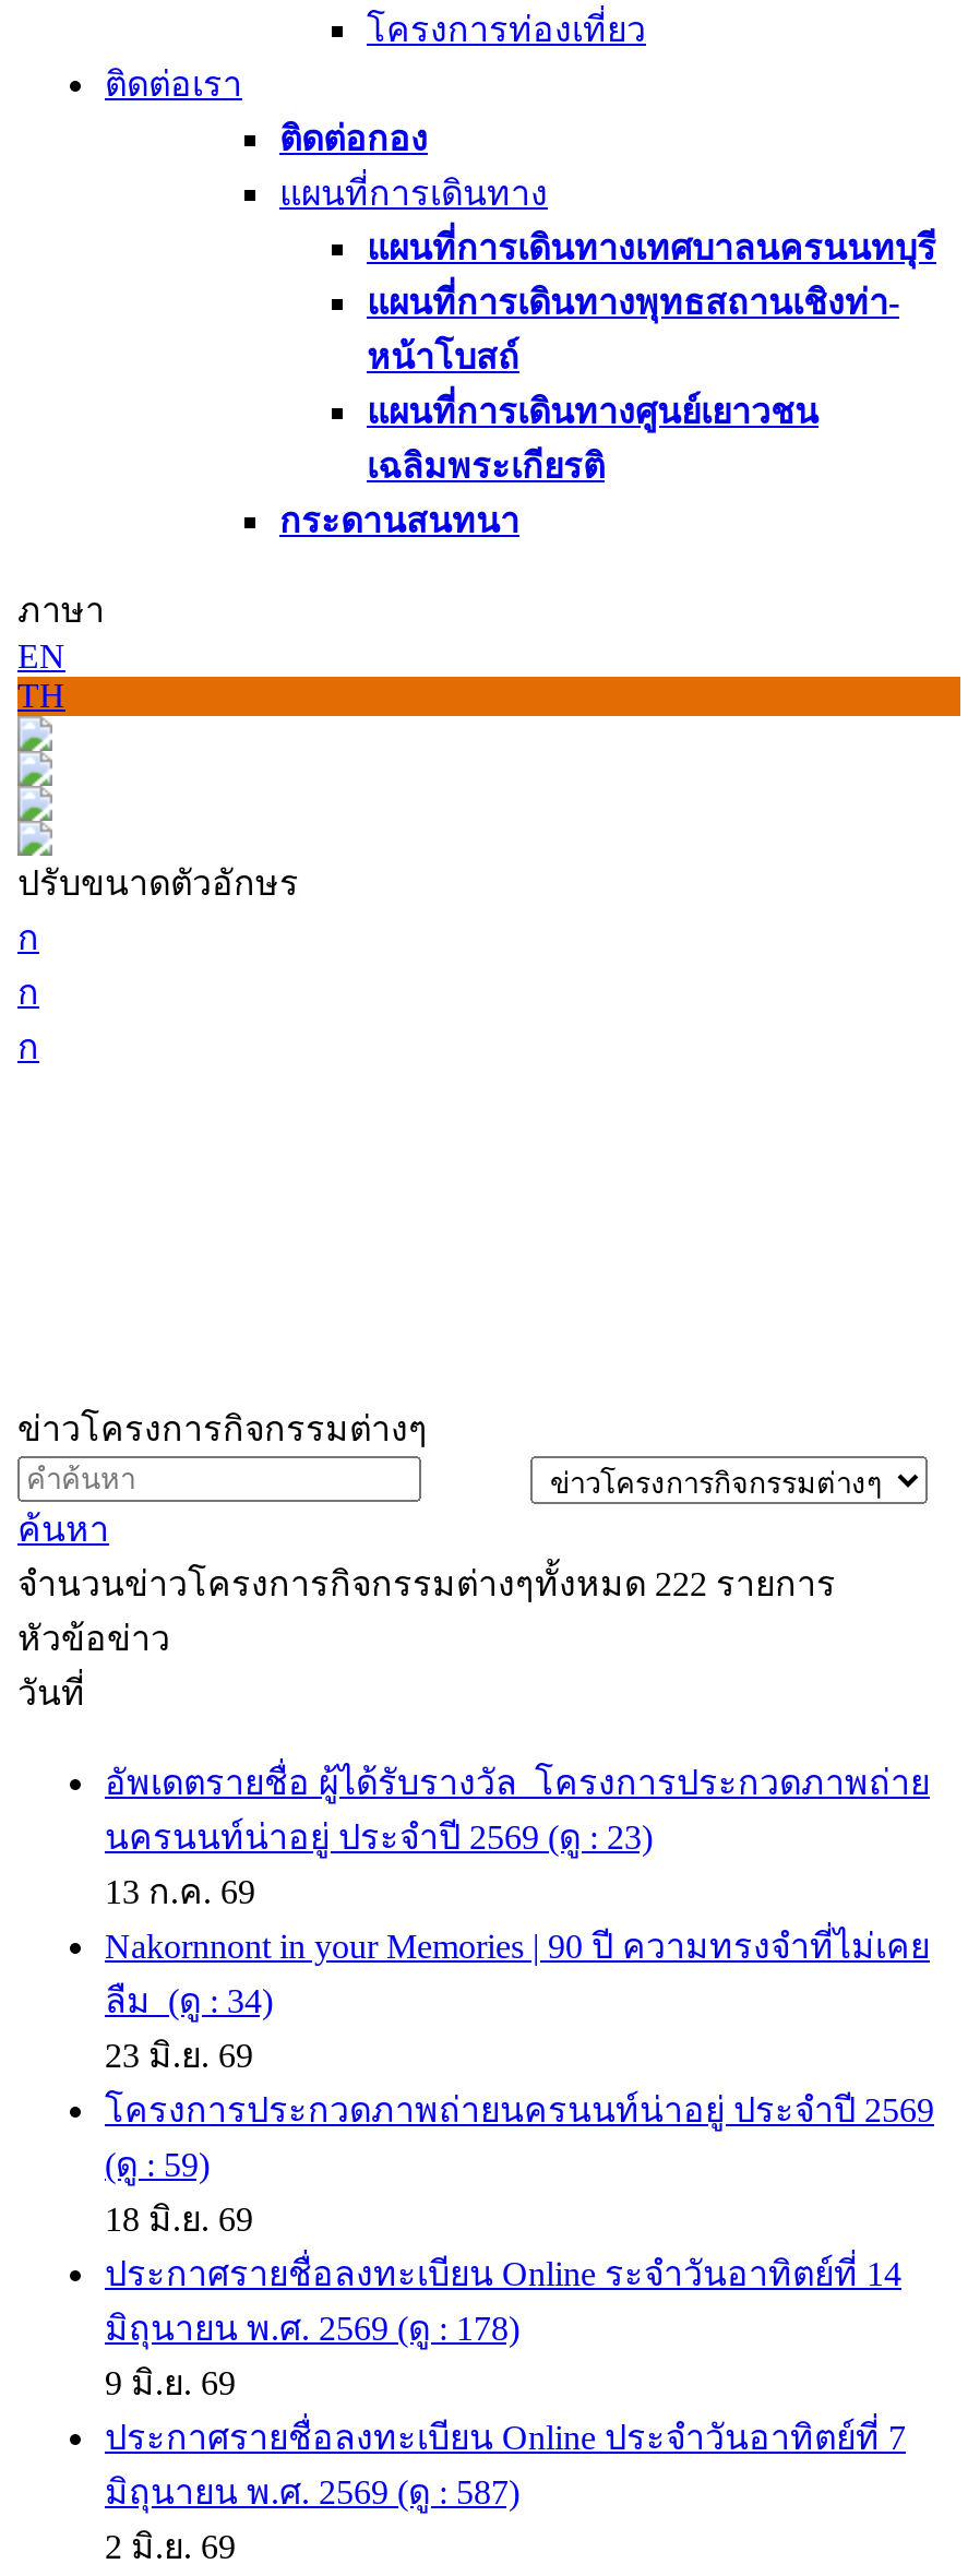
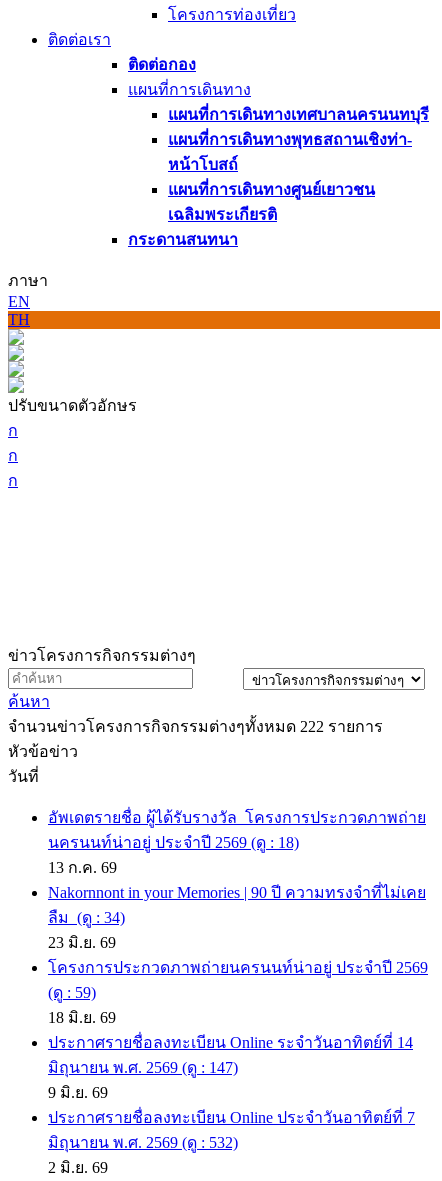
[105,1818,653,1856] นครนนท์น่าอยู่ ประจำปี 2569 (ดู : 23) -> [48,834,299,851] นครนนท์น่าอยู่ ประจำปี 2569 (ดู : 18)
[105,2310,519,2347] มิถุนายน พ.ศ. 2569 (ดู : 178) -> [48,1059,238,1076] มิถุนายน พ.ศ. 2569 (ดู : 147)
[105,2473,519,2511] มิถุนายน พ.ศ. 2569 (ดู : 587) -> [48,1134,238,1151] มิถุนายน พ.ศ. 2569 (ดู : 532)

